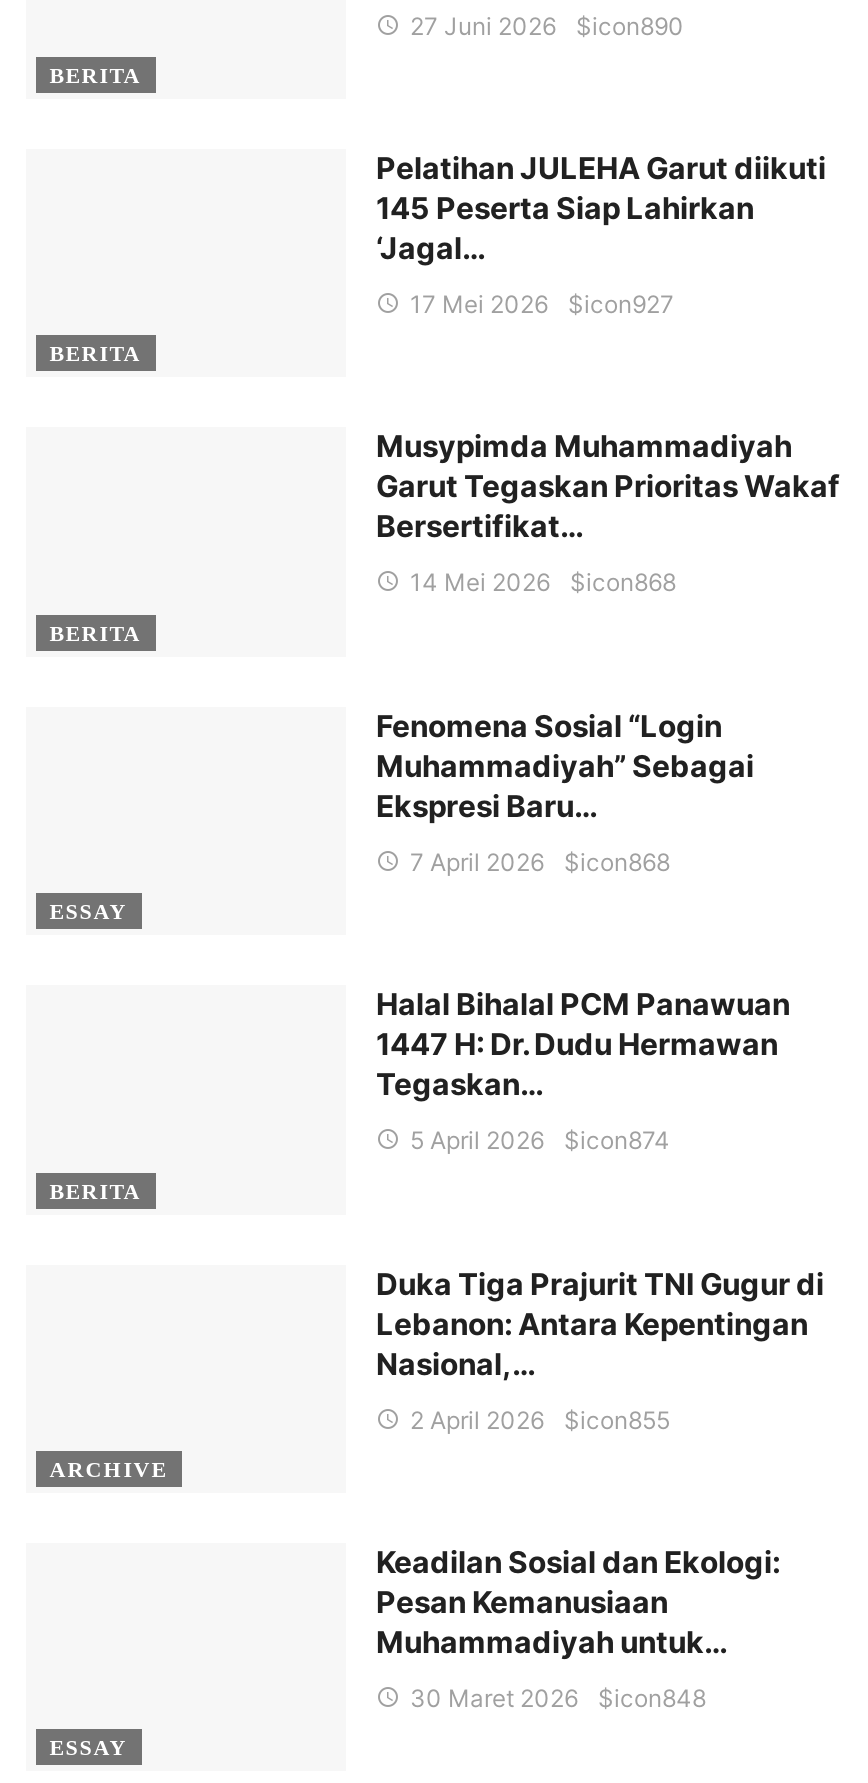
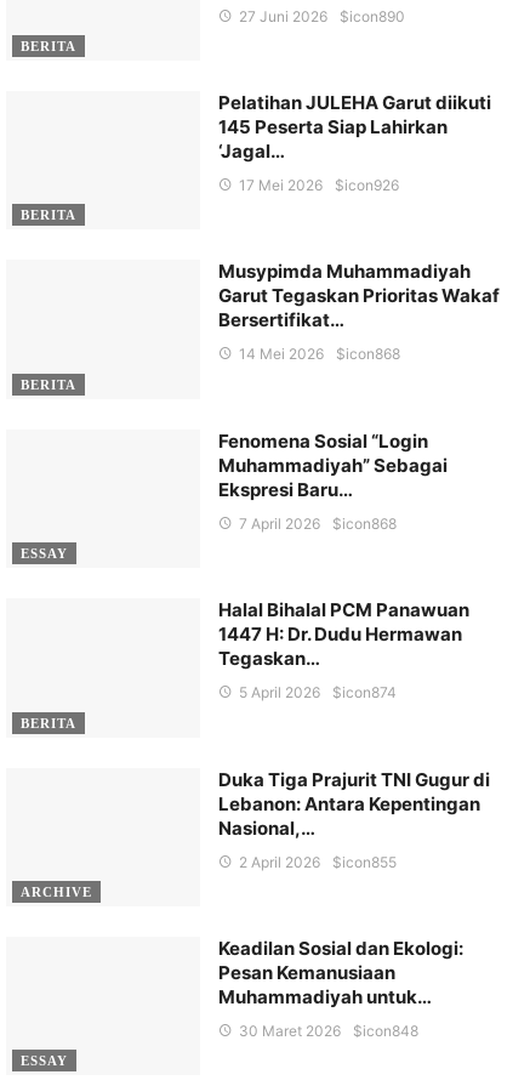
[410,289,674,319] 17 Mei 2026 $icon927 -> [239,176,399,194] 17 Mei 2026 $icon926

